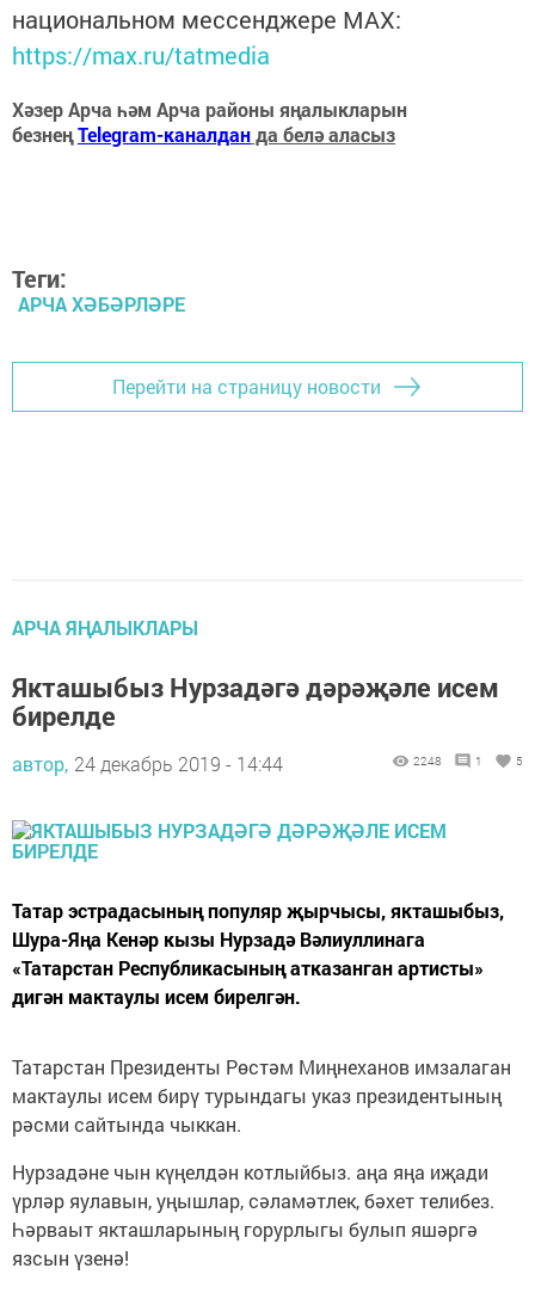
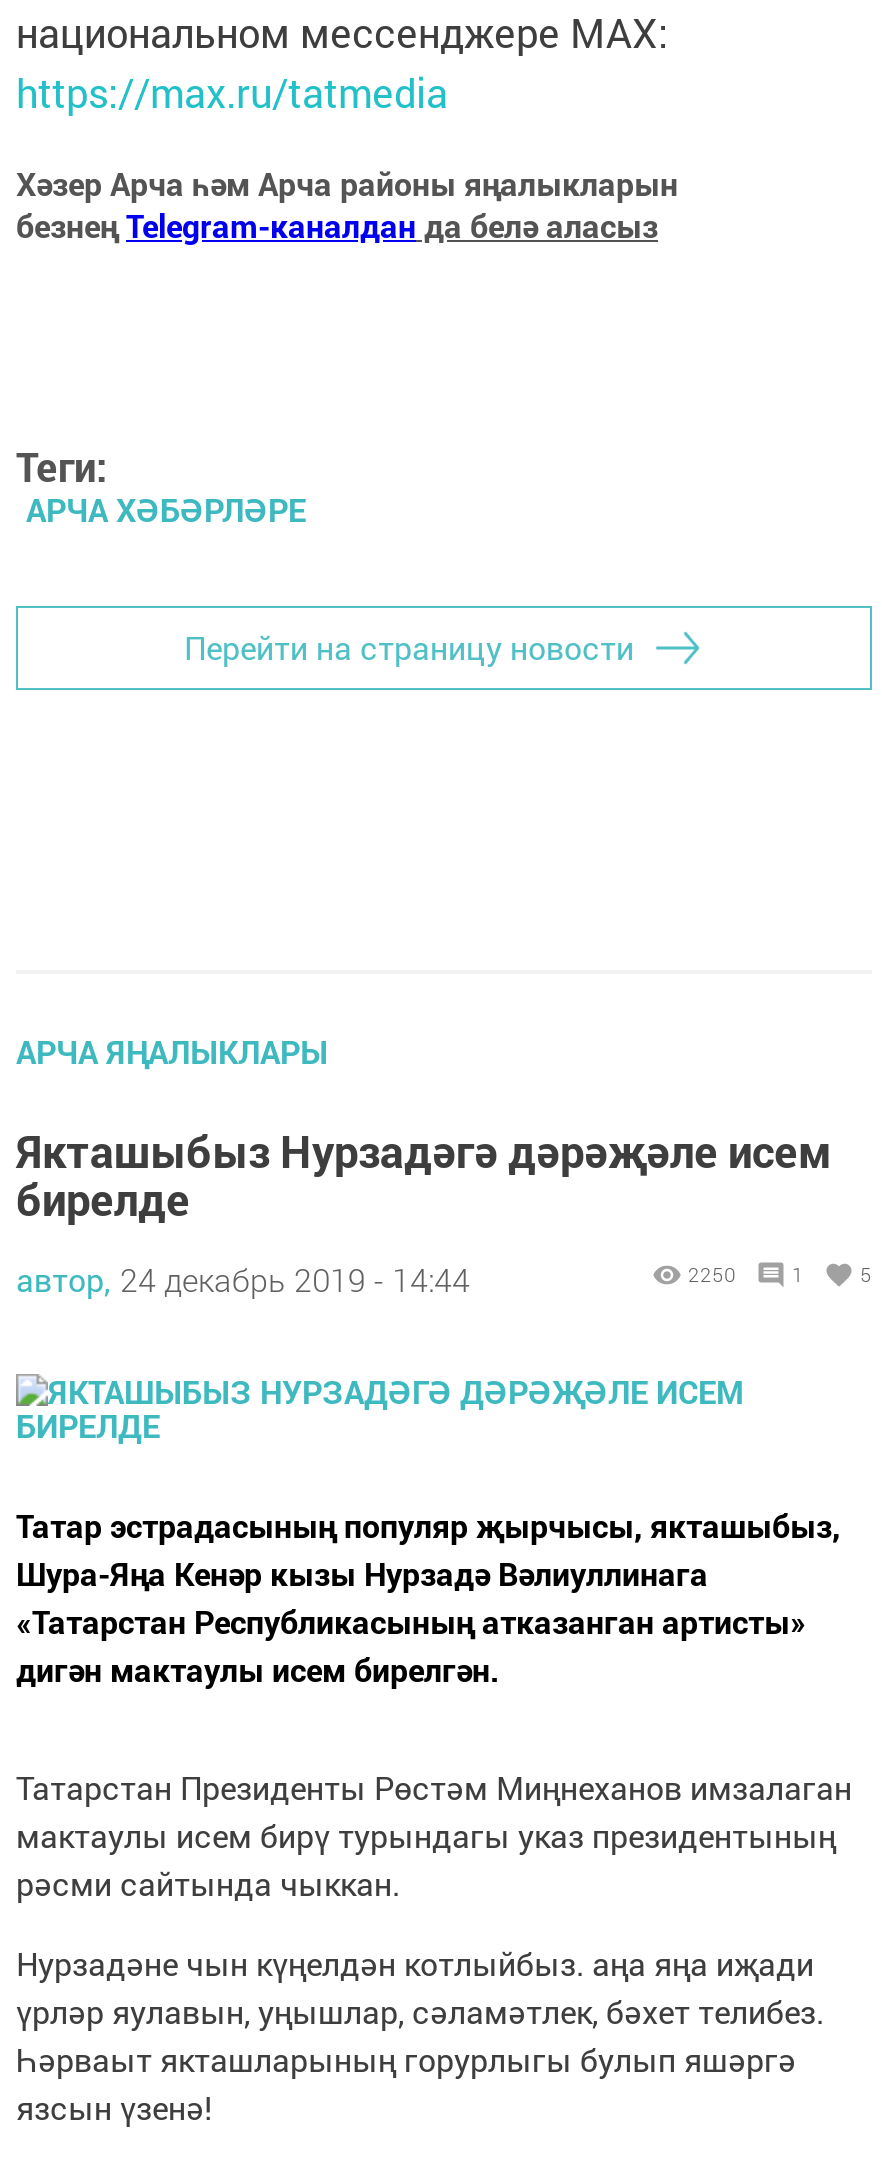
[413,753,442,769] 2248 -> [688,1262,736,1288] 2250

